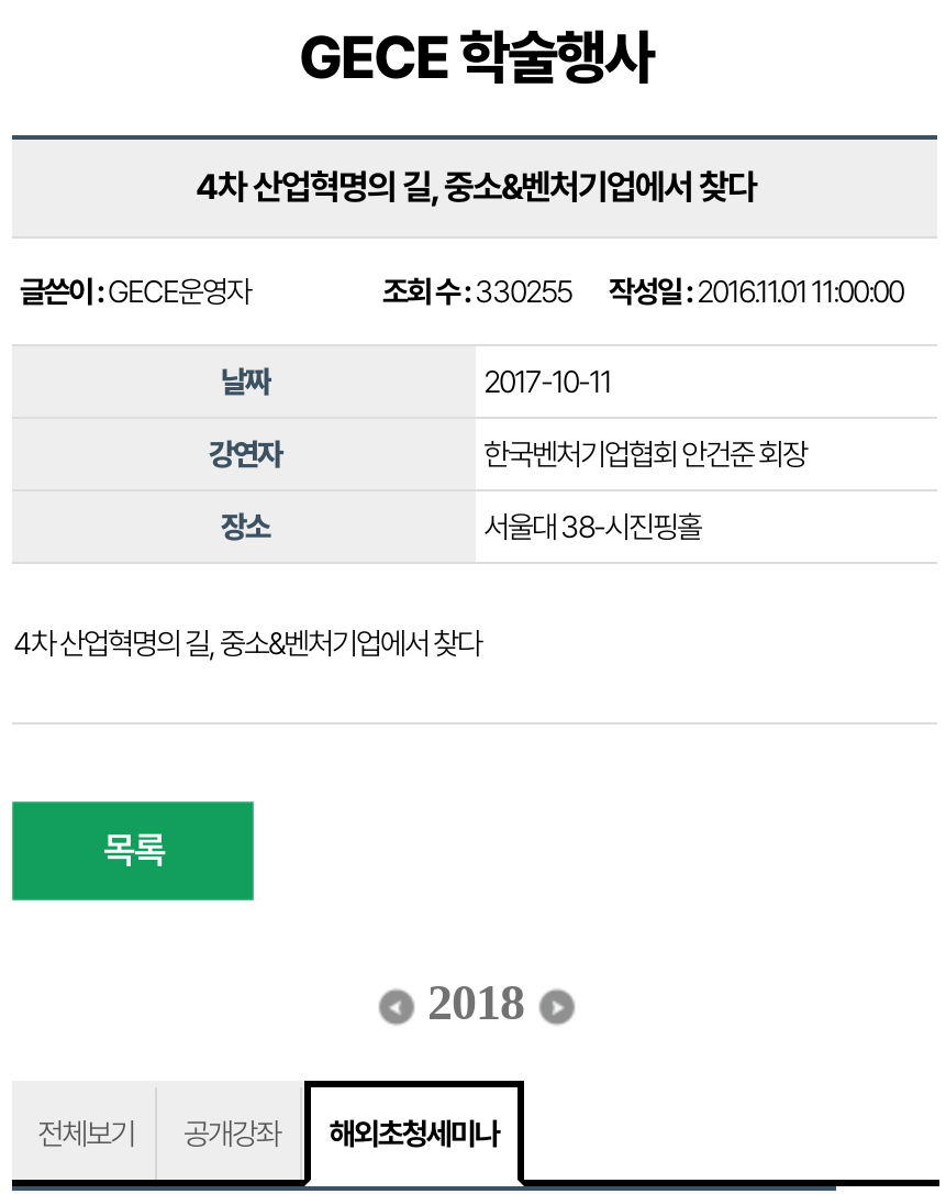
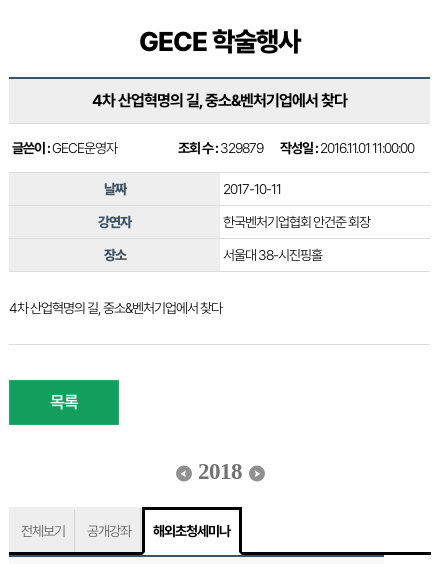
[382,274,903,309] 조회 수 : 330255 작성일 : 2016.11.01 11:00:00 -> [178,140,414,156] 조회 수 : 329879 작성일 : 2016.11.01 11:00:00

